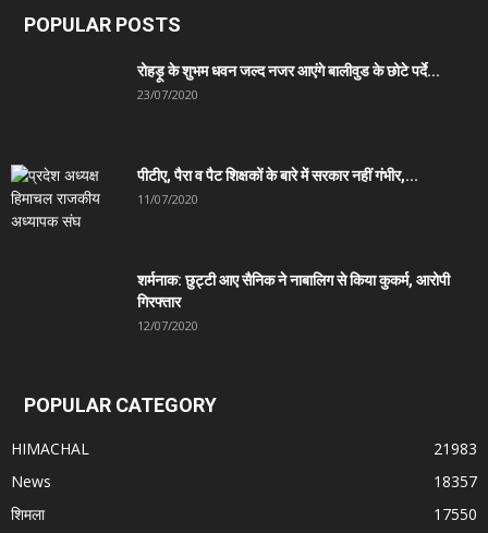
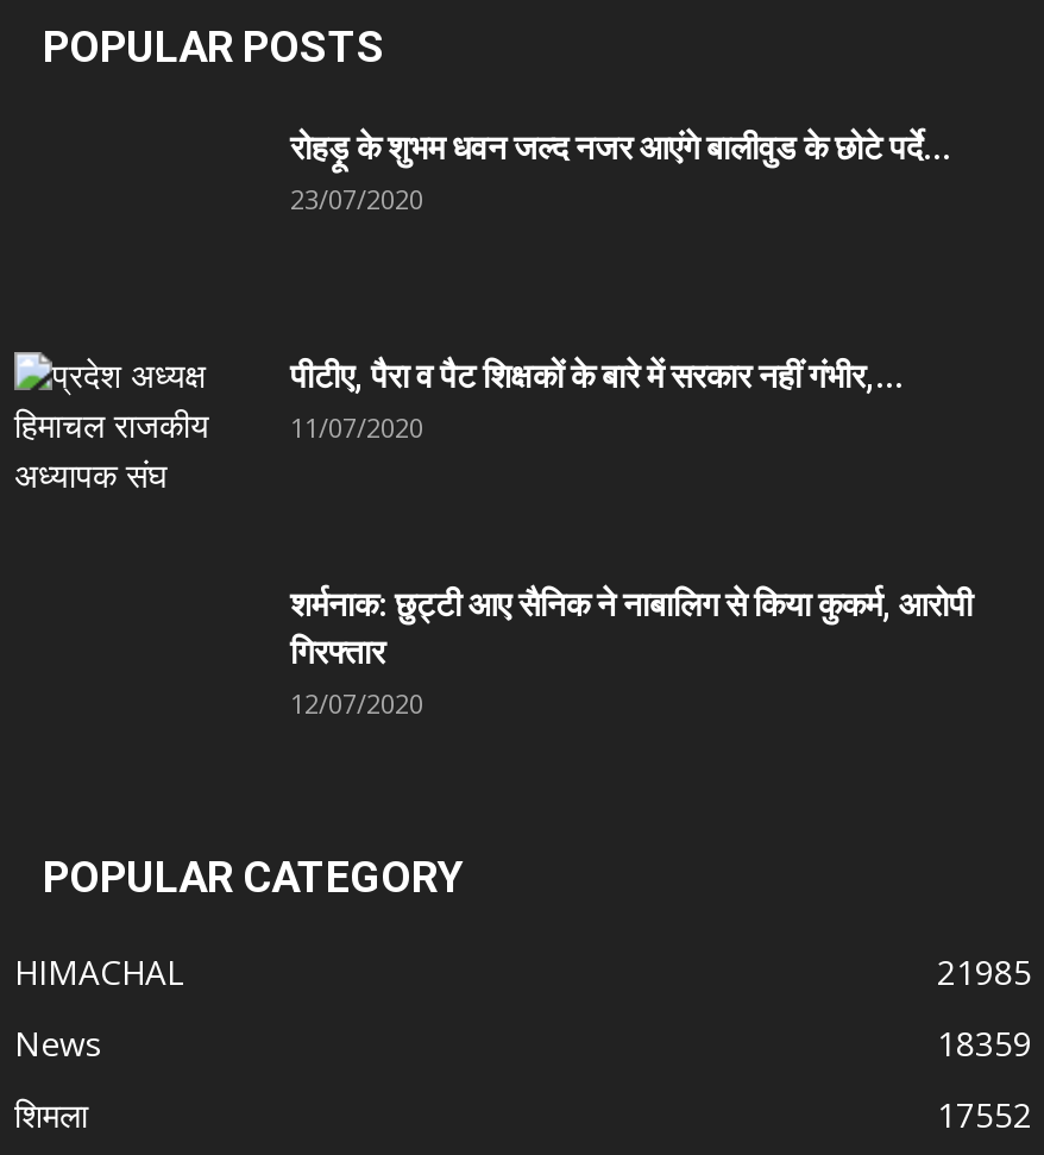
[434,438,477,459] 21983 -> [937,949,1032,994] 21985
[434,471,477,491] 18357 -> [937,1020,1032,1065] 18359
[434,503,477,524] 17550 -> [937,1091,1032,1137] 17552

